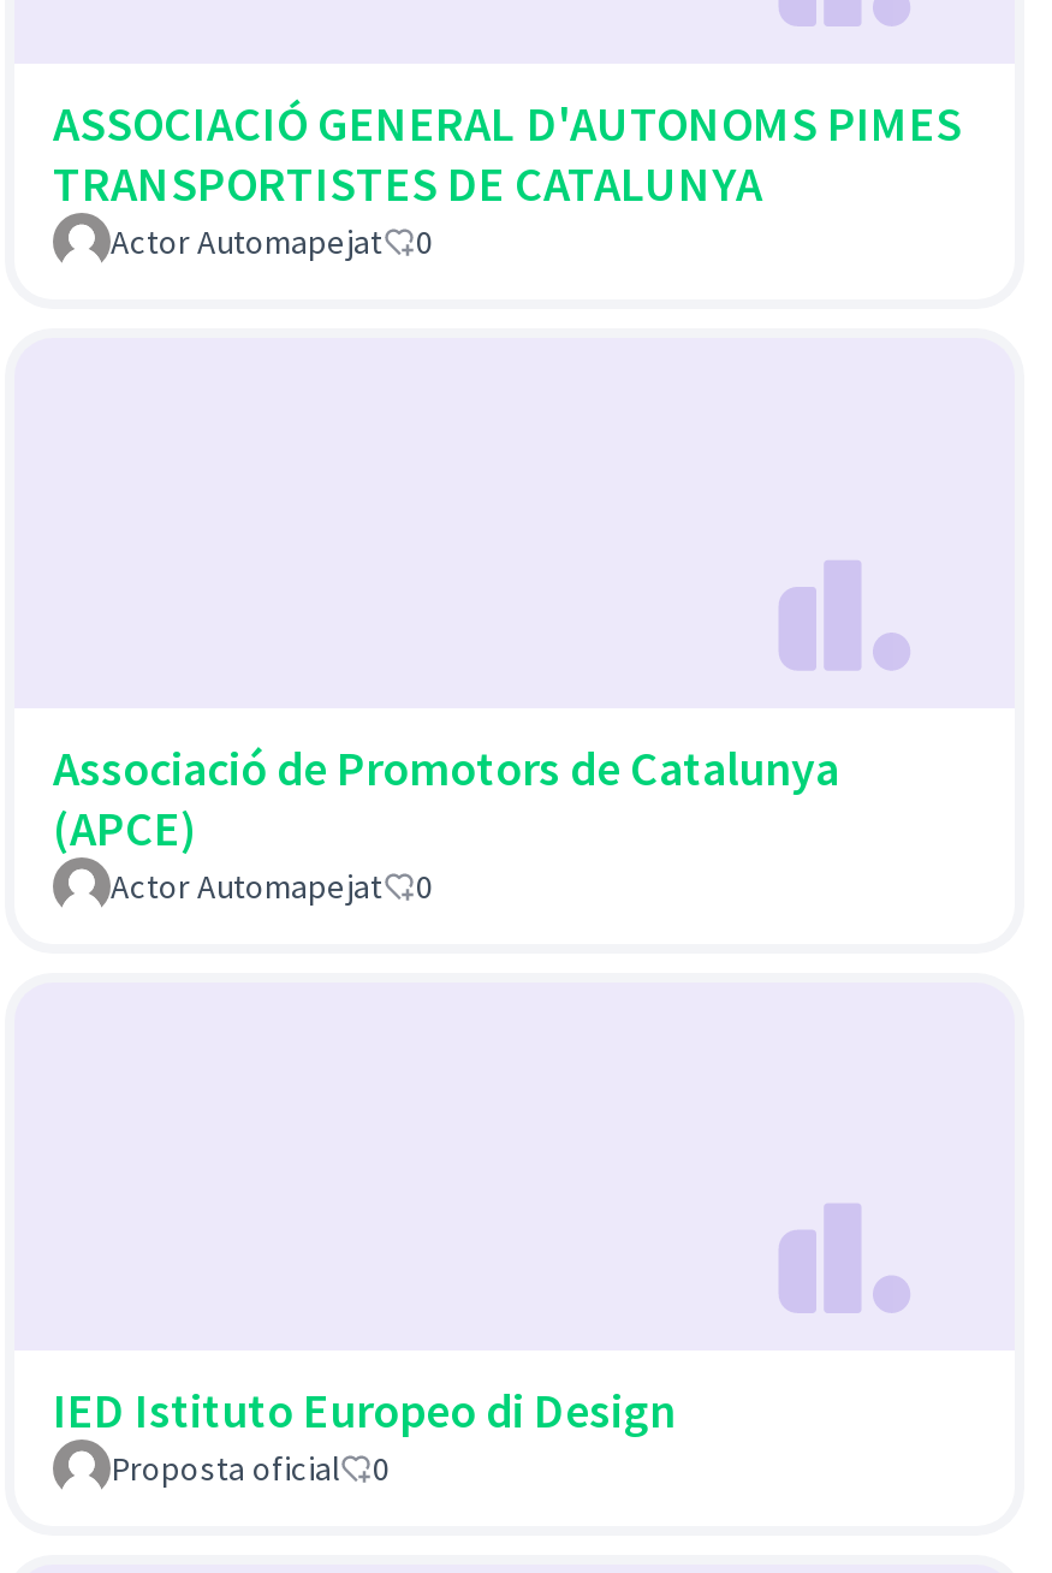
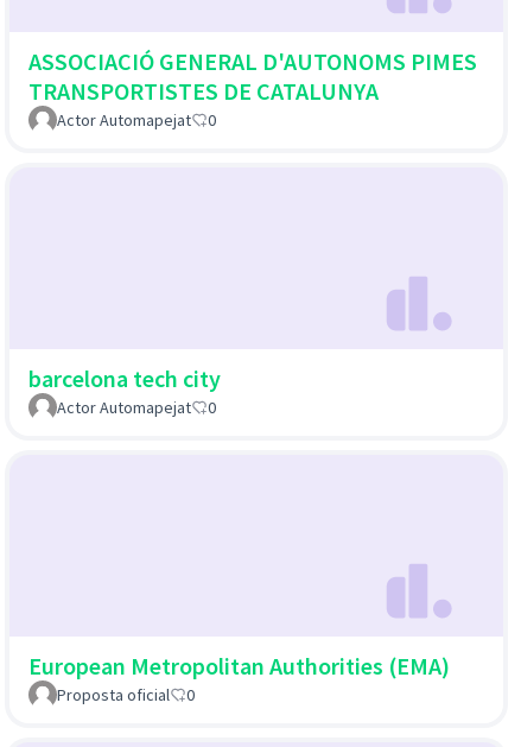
[53,736,839,856] Associació de Promotors de Catalunya | (APCE) -> [28,363,221,393] barcelona tech city
[53,1379,676,1439] IED Istituto Europeo di Design -> [28,651,450,681] European Metropolitan Authorities (EMA)

